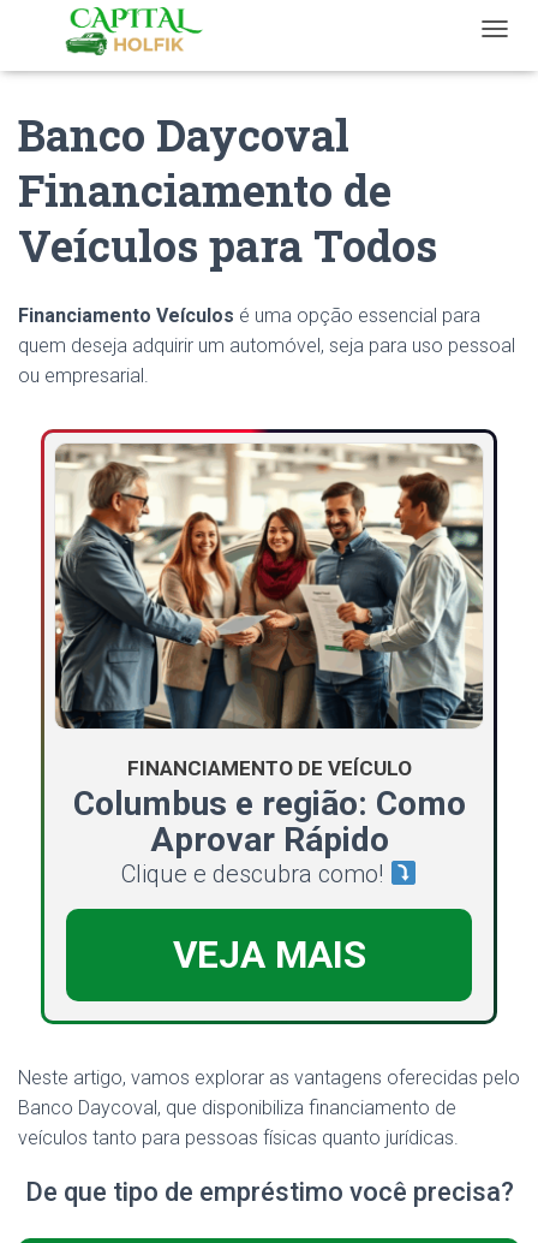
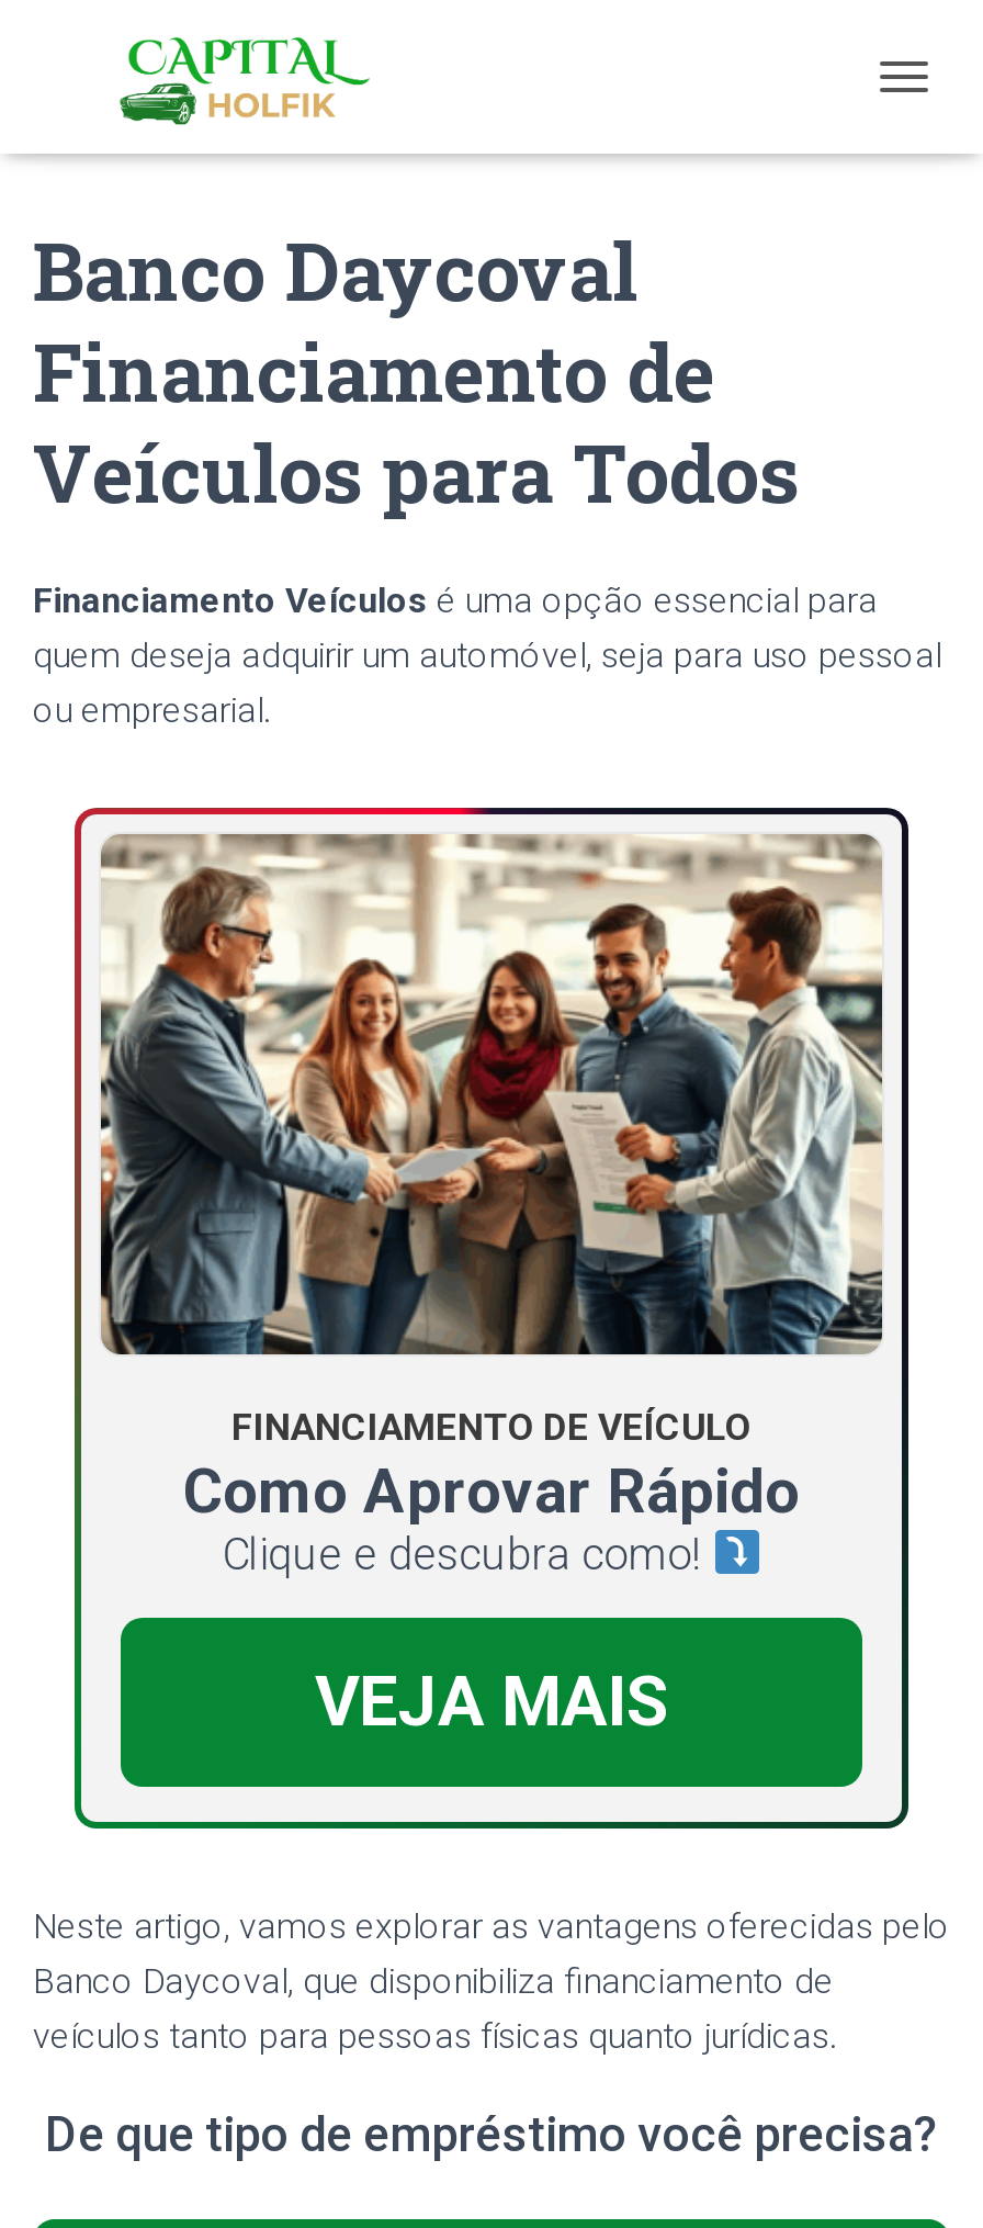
[73,784,465,860] Columbus e região: Como | Aprovar Rápido -> [183,1456,800,1528] Como Aprovar Rápido

